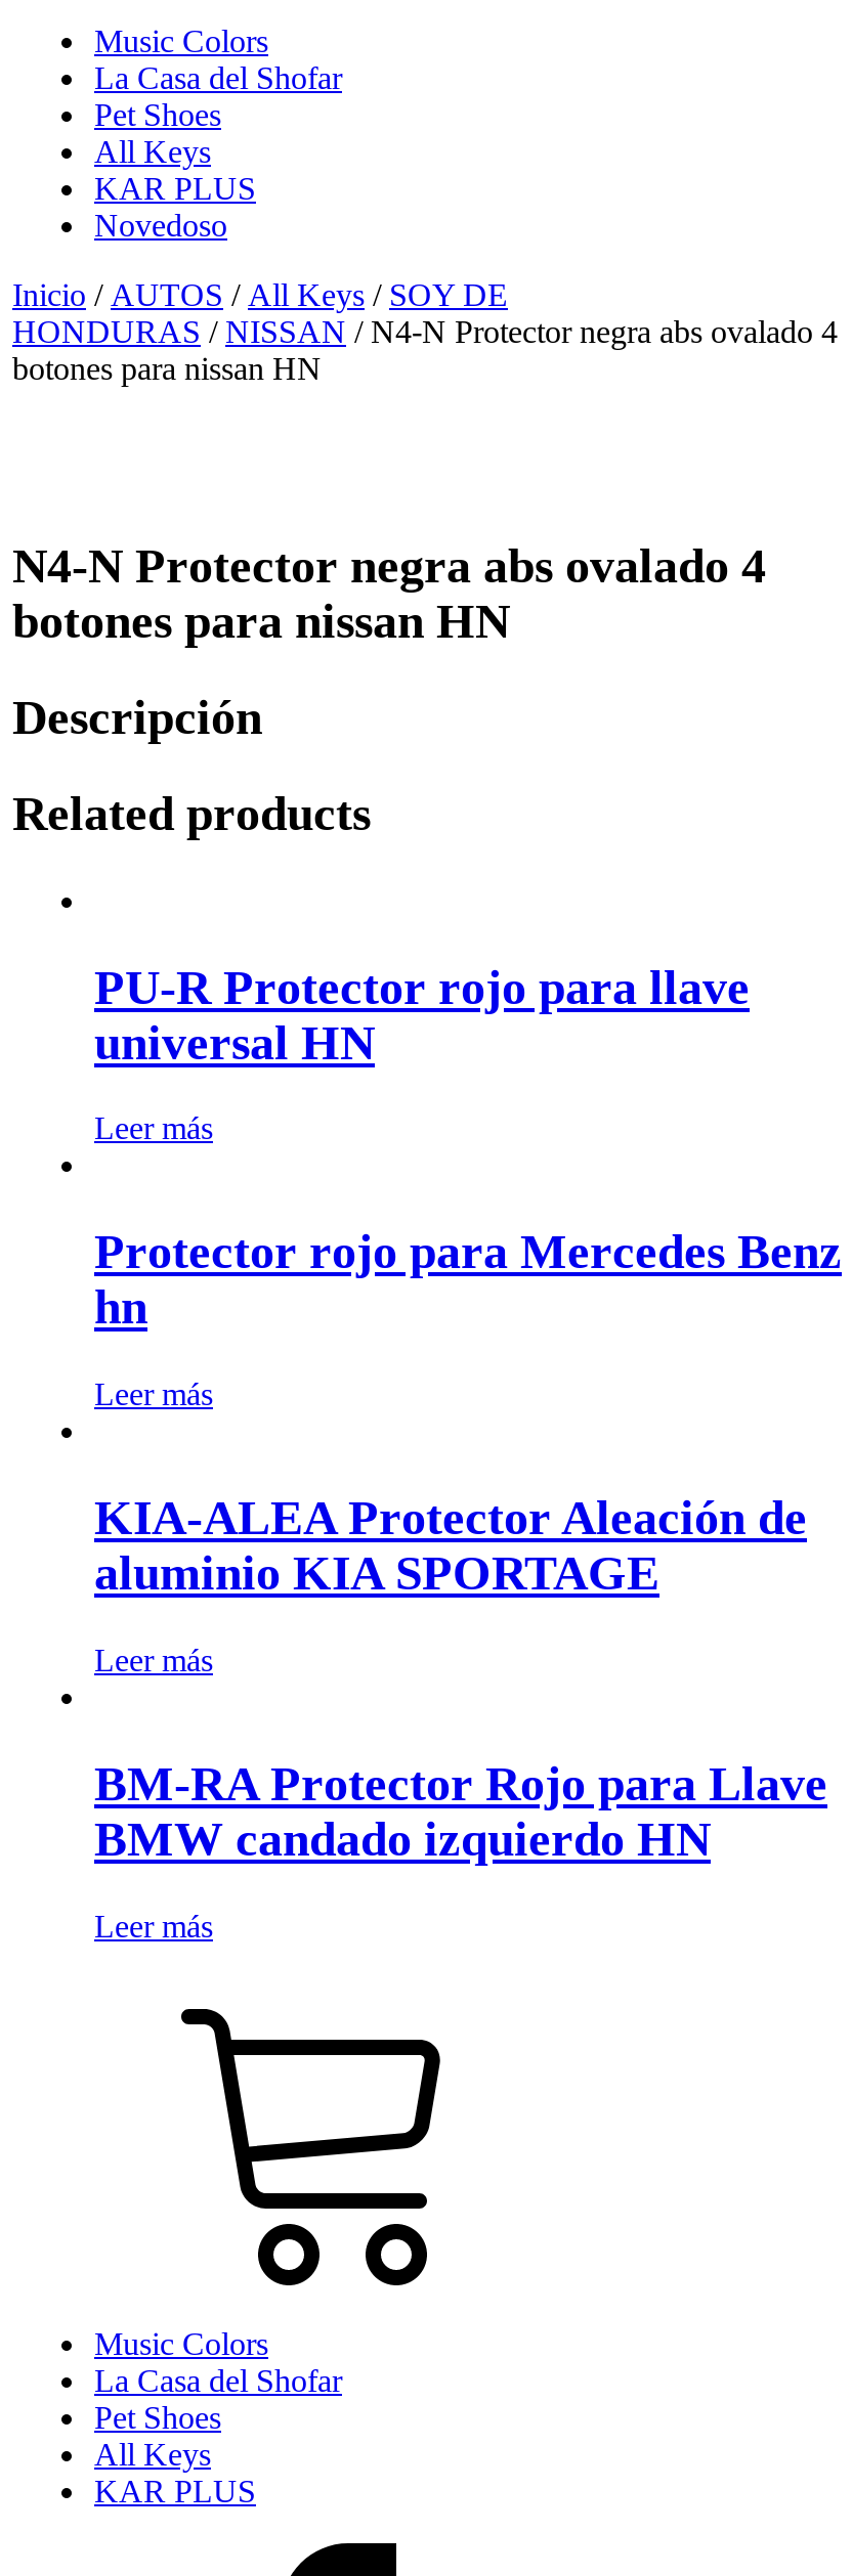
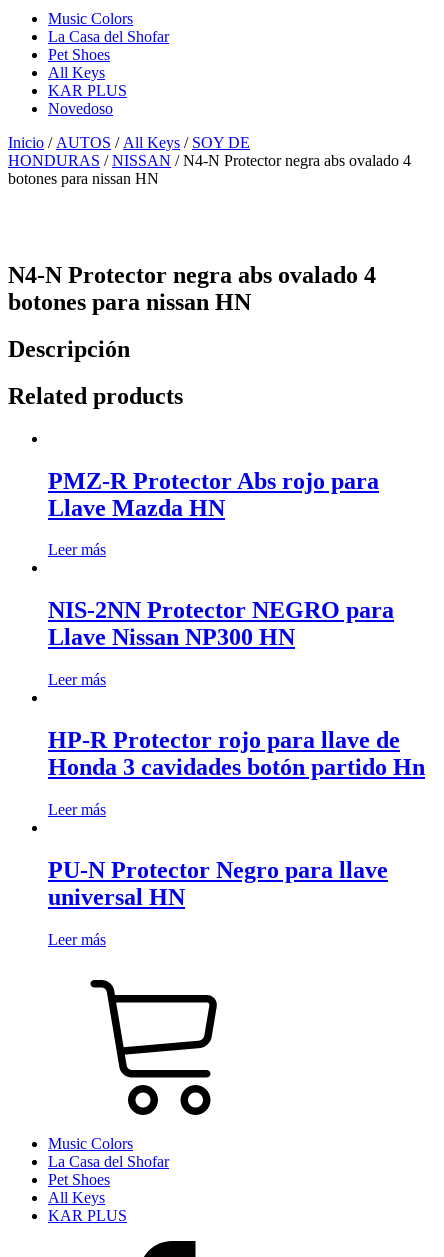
[94,960,750,1068] PU-R Protector rojo para llave | universal HN -> [48,467,379,520] PMZ-R Protector Abs rojo para | Llave Mazda HN
[94,1226,842,1334] Protector rojo para Mercedes Benz | hn -> [48,597,394,650] NIS-2NN Protector NEGRO para | Llave Nissan NP300 HN
[94,1492,807,1600] KIA-ALEA Protector Aleación de | aluminio KIA SPORTAGE -> [48,727,425,780] HP-R Protector rojo para llave de | Honda 3 cavidades botón partido Hn
[94,1757,827,1866] BM-RA Protector Rojo para Llave | BMW candado izquierdo HN -> [48,857,388,910] PU-N Protector Negro para llave | universal HN

